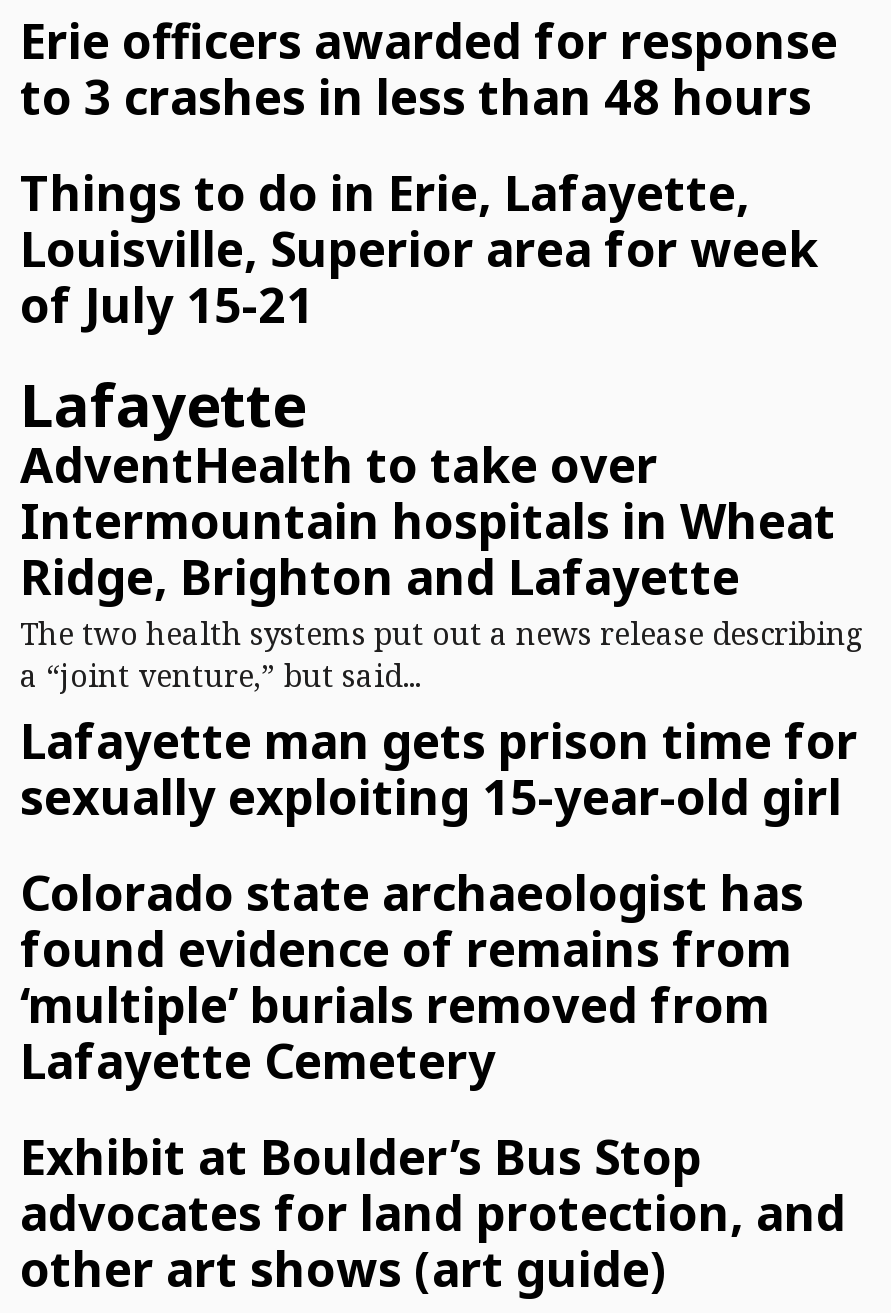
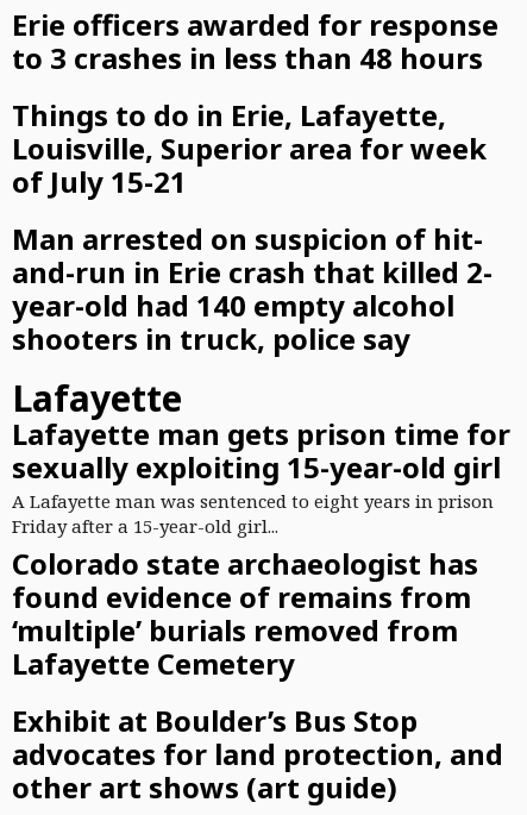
none -> [12,219,493,358] Man arrested on suspicion of hit- | and-run in Erie crash that killed 2- | year-old had 140 empty alcohol | shooters in truck, police say
moved [20,364,306,446] -> [12,373,182,422]: Lafayette
[20,432,864,696] AdventHealth to take over | Intermountain hospitals in Wheat | Ridge, Brighton and Lafayette | The two health systems put out a news release describing | a “joint venture,” but said... -> none
none -> [12,489,494,538] A Lafayette man was sentenced to eight years in prison | Friday after a 15-year-old girl...

